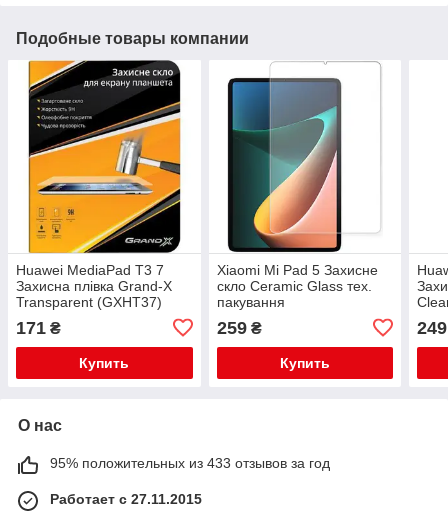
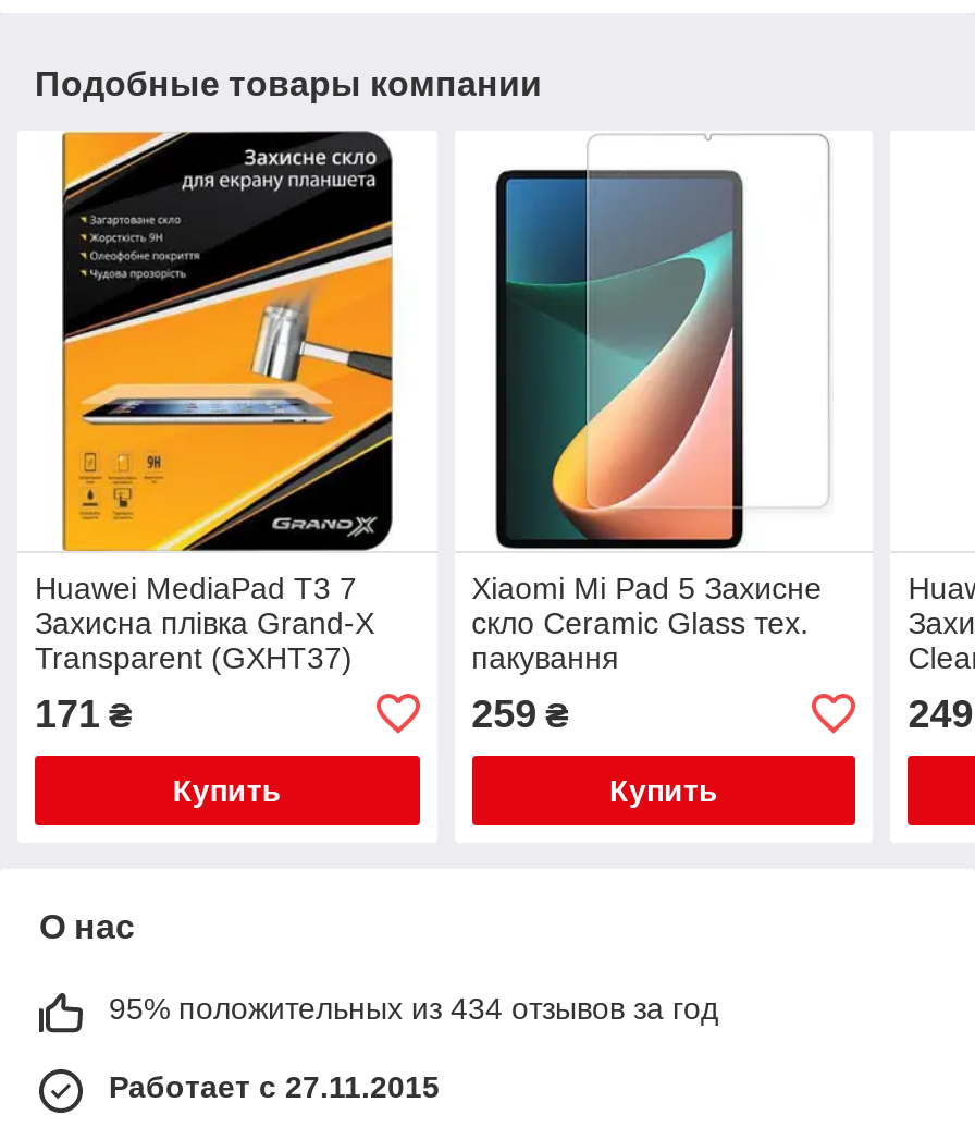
[50,455,330,471] 95% положительных из 433 отзывов за год -> [109,990,718,1025] 95% положительных из 434 отзывов за год

